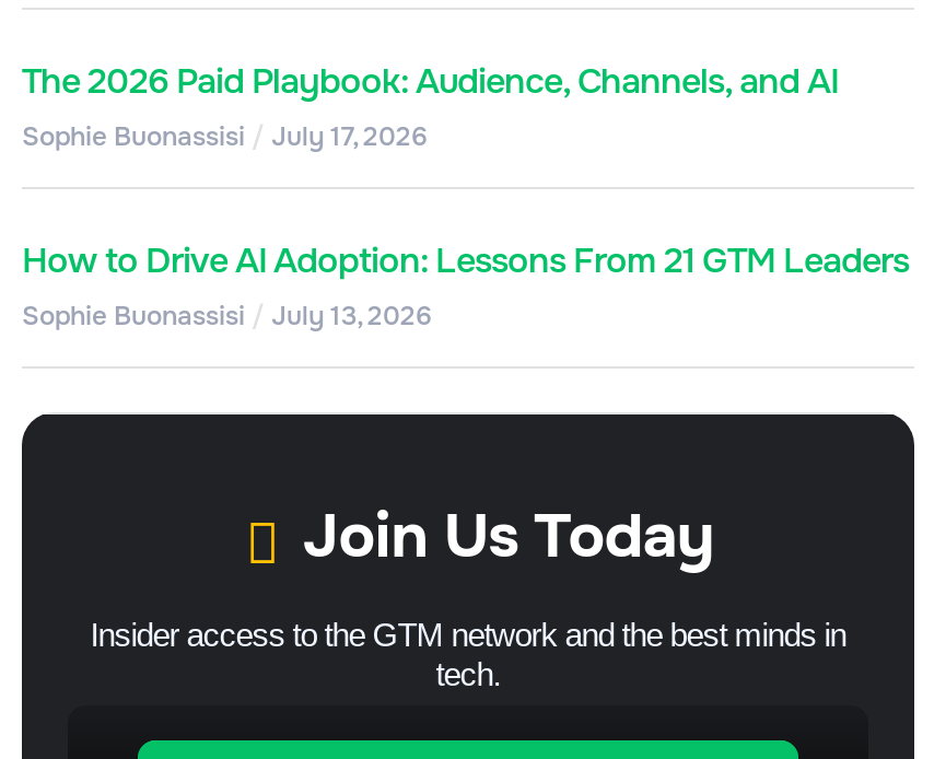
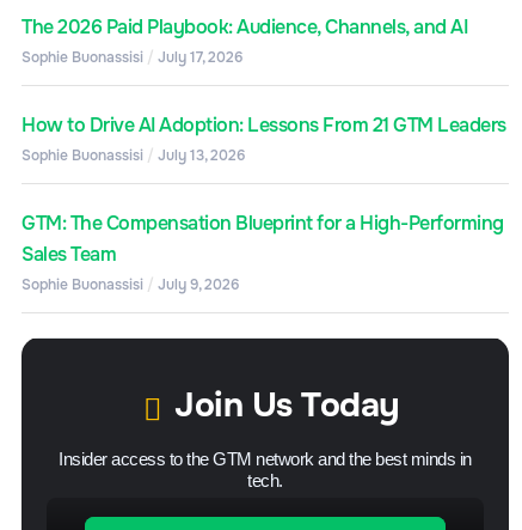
none -> [22,211,503,294] GTM: The Compensation Blueprint for a High-Performing | Sales Team | Sophie Buonassisi July 9, 2026

